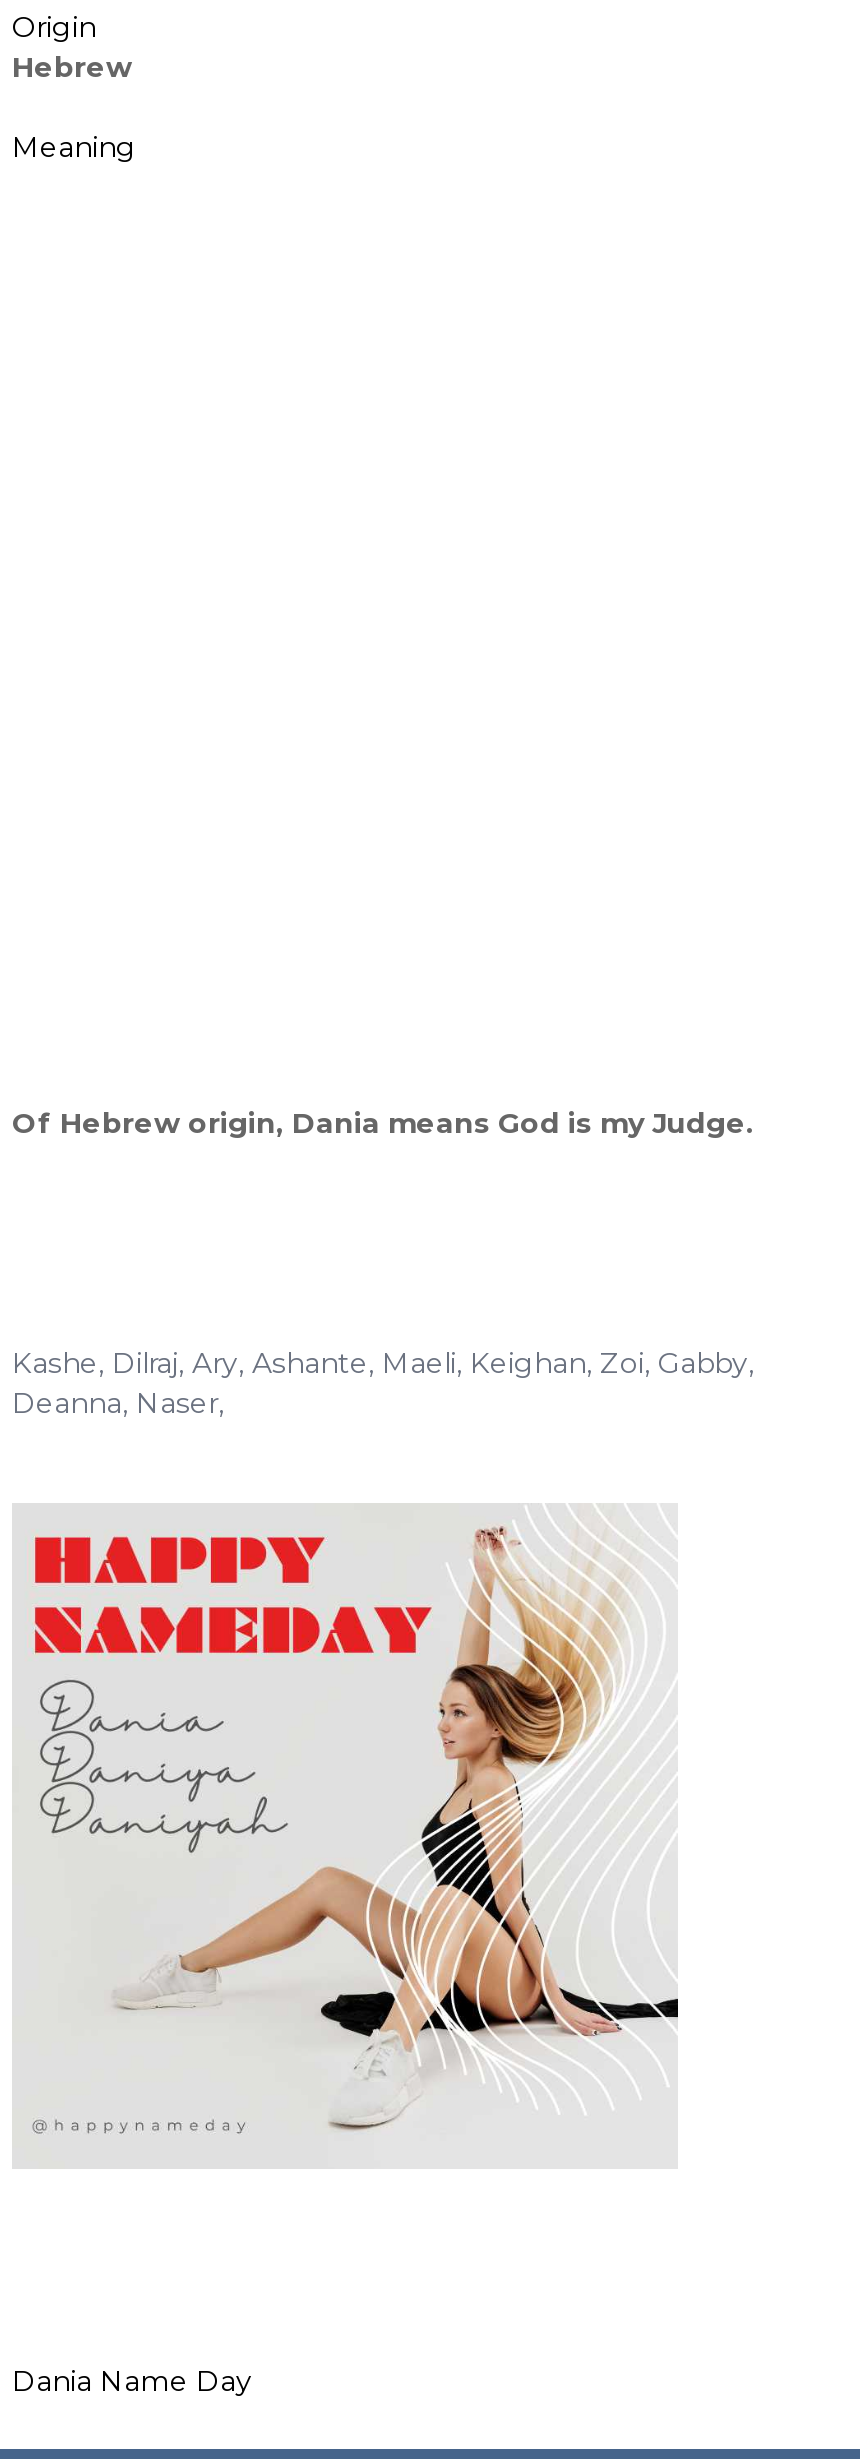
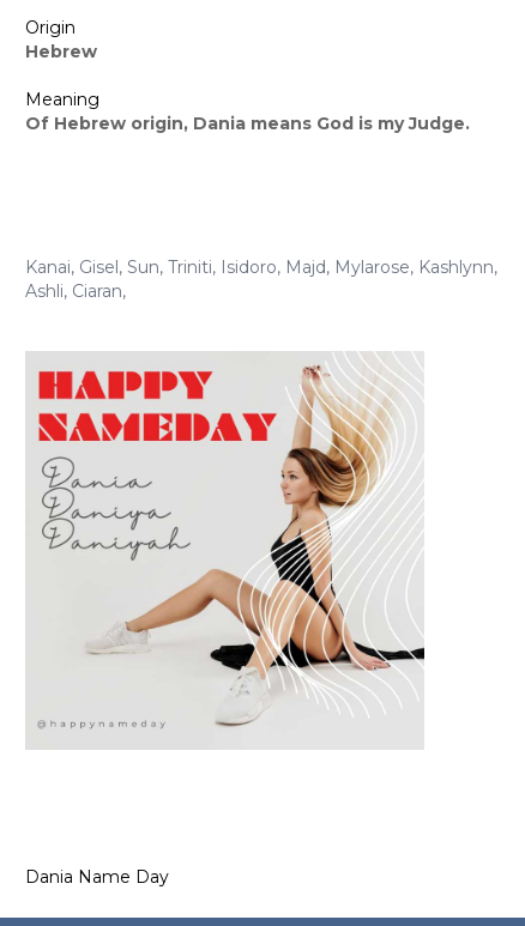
[12,1345,754,1421] Kashe, Dilraj, Ary, Ashante, Maeli, Keighan, Zoi, Gabby, | Deanna, Naser, -> [25,256,497,302] Kanai, Gisel, Sun, Triniti, Isidoro, Majd, Mylarose, Kashlynn, | Ashli, Ciaran,

